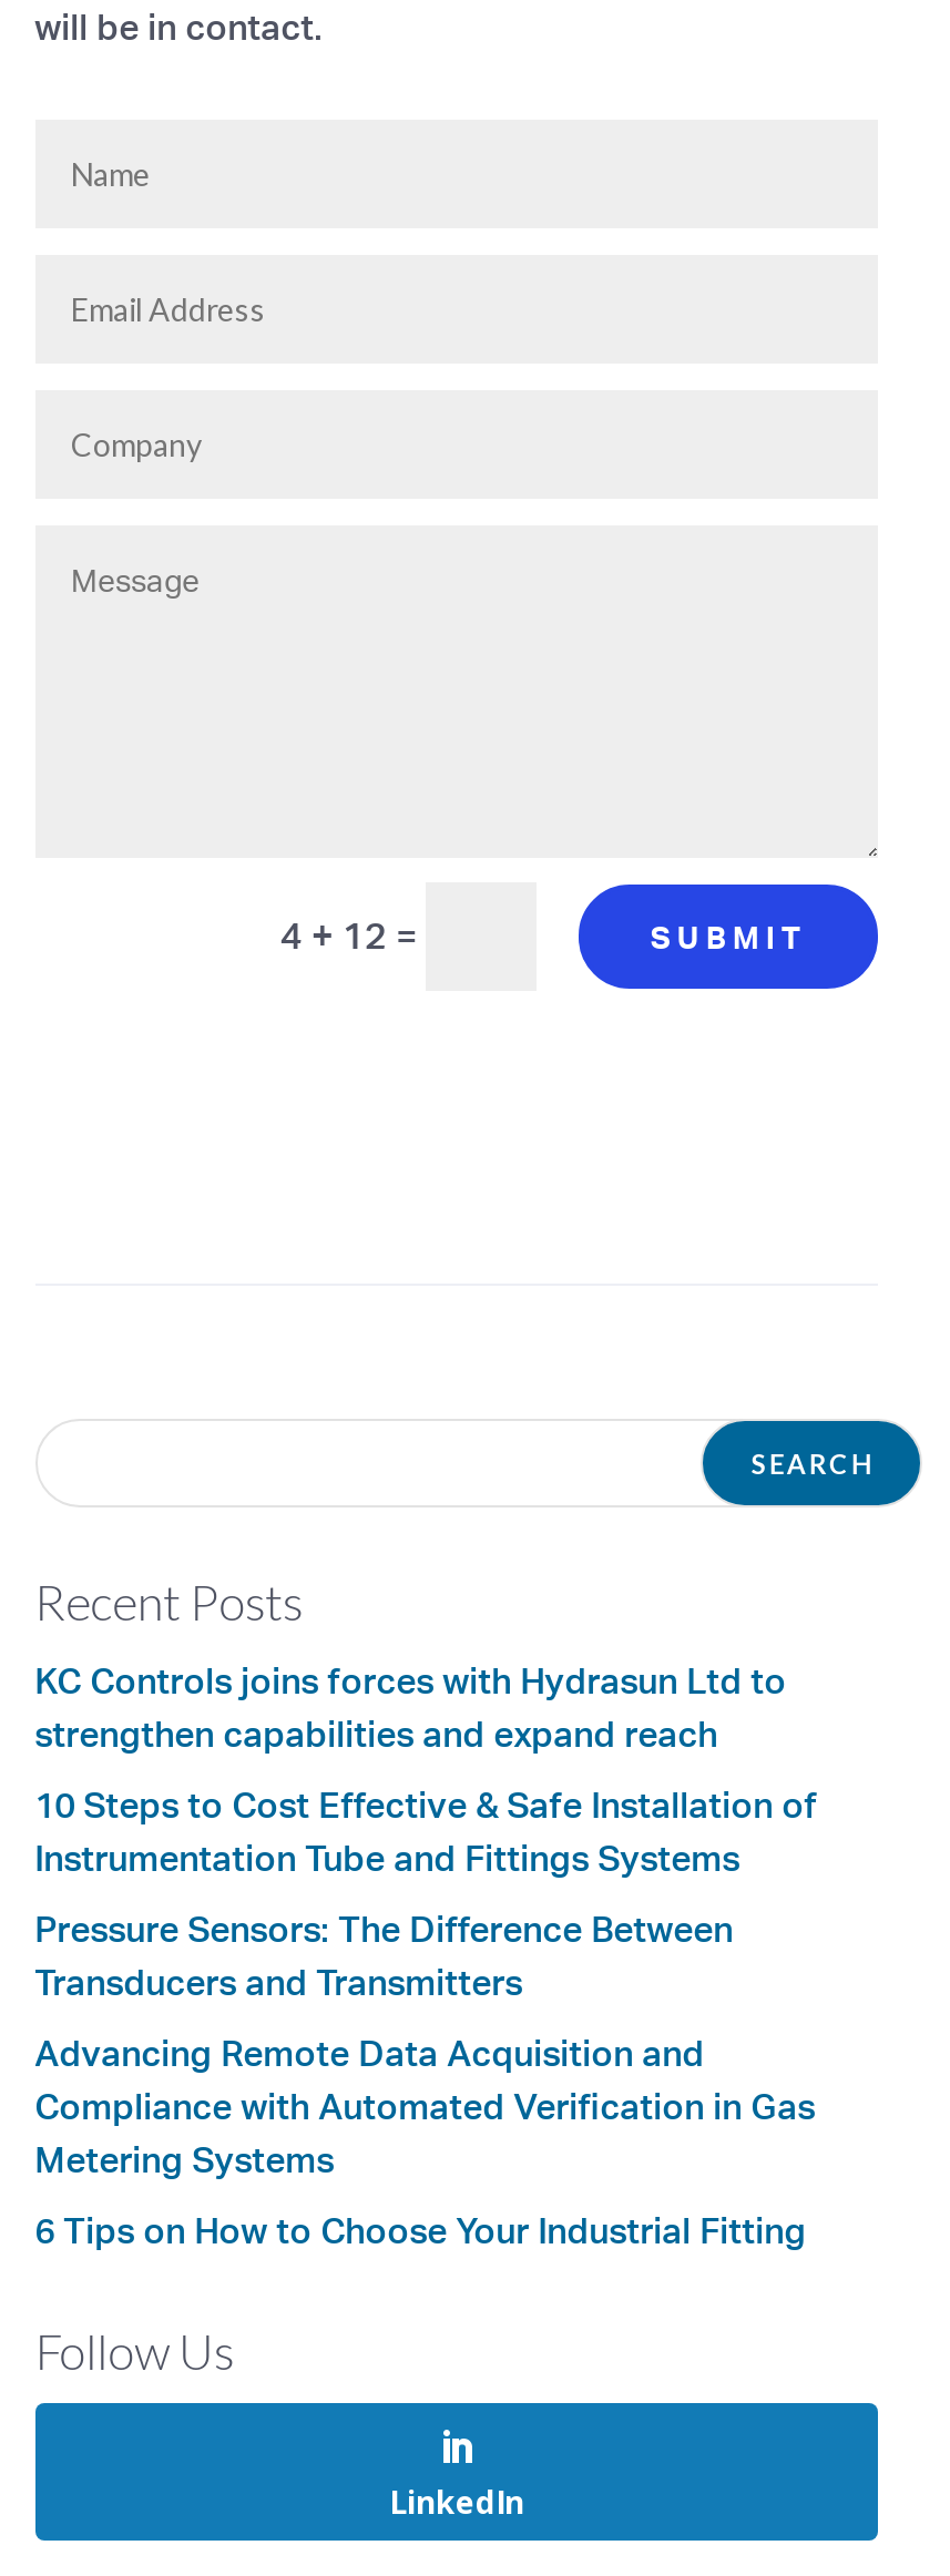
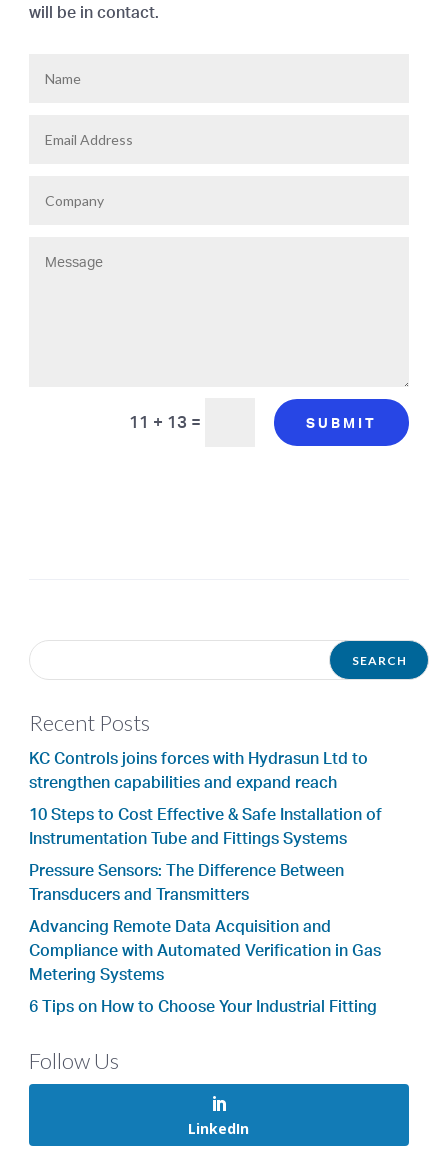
[280,912,427,959] 4 + 12 = -> [129,411,205,432] 11 + 13 =

